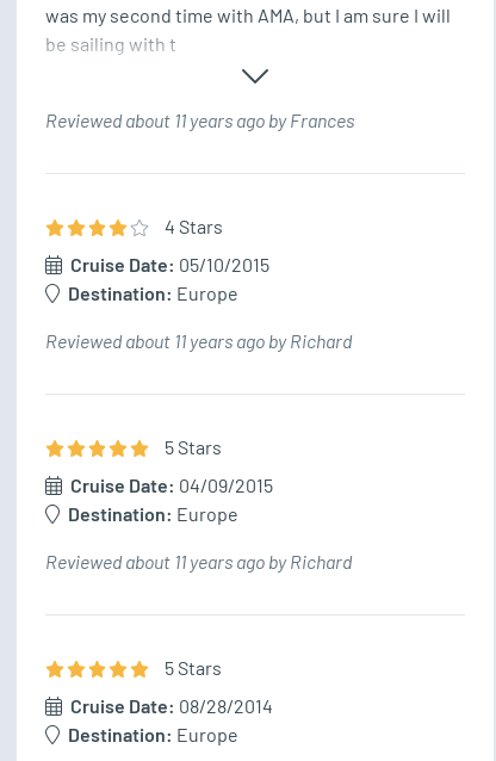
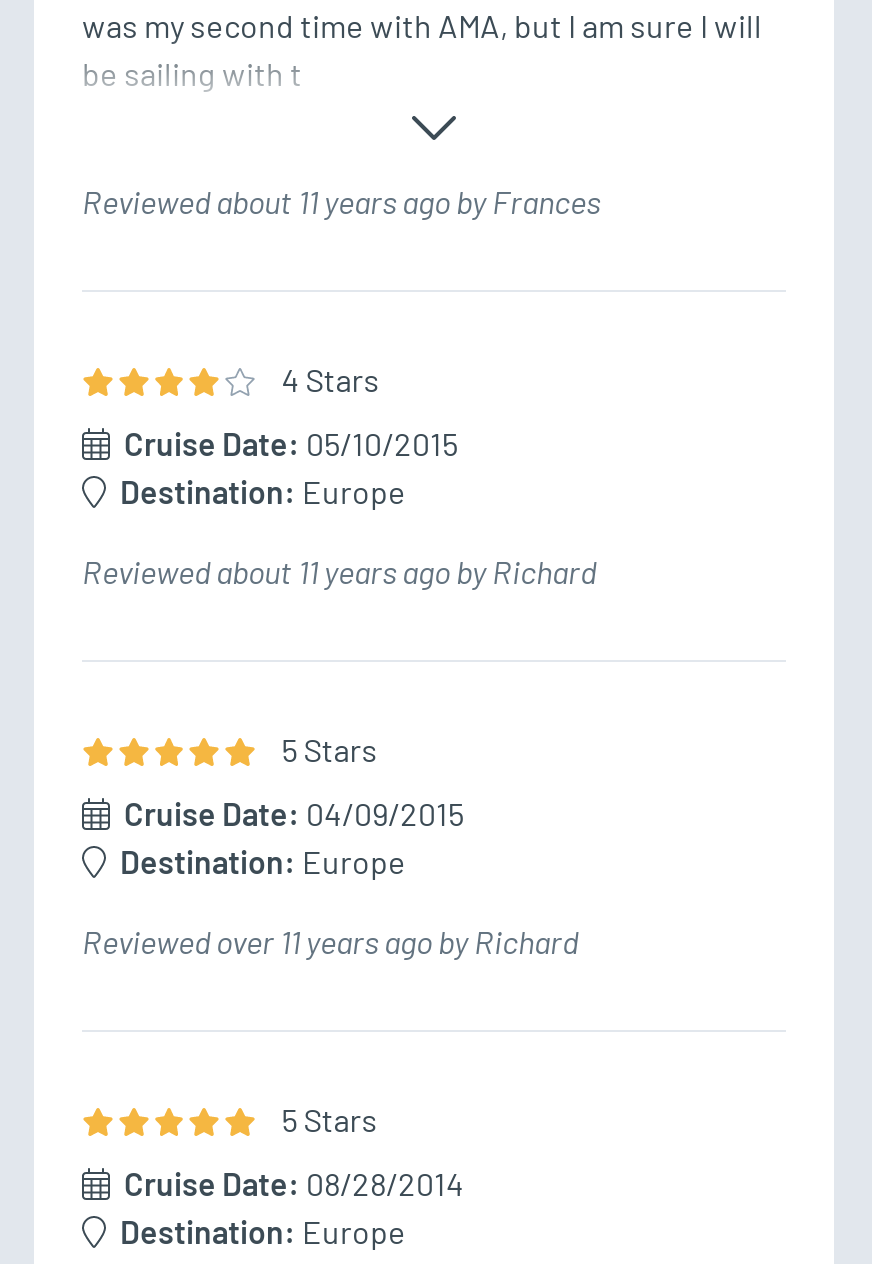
[45,550,352,573] Reviewed about 11 years ago by Richard -> [82,922,578,960] Reviewed over 11 years ago by Richard

